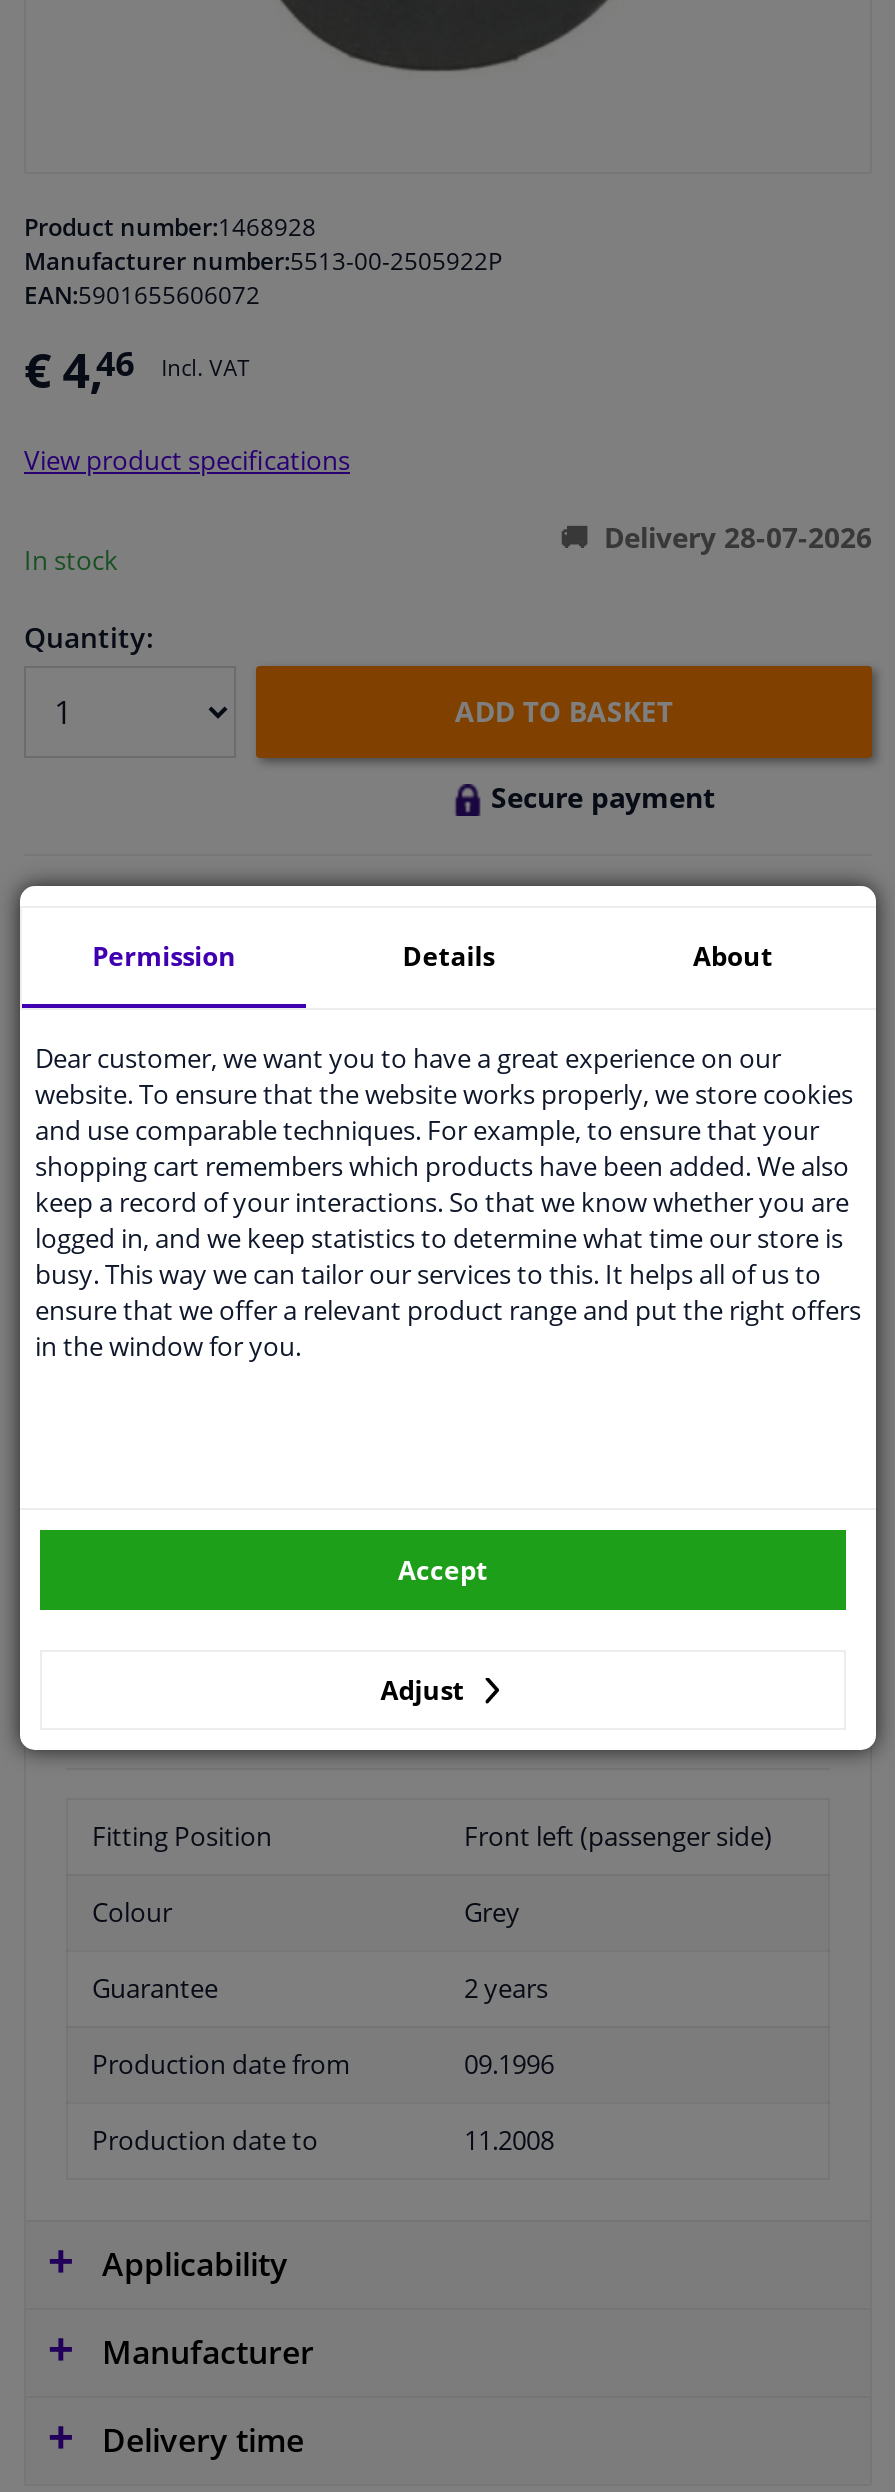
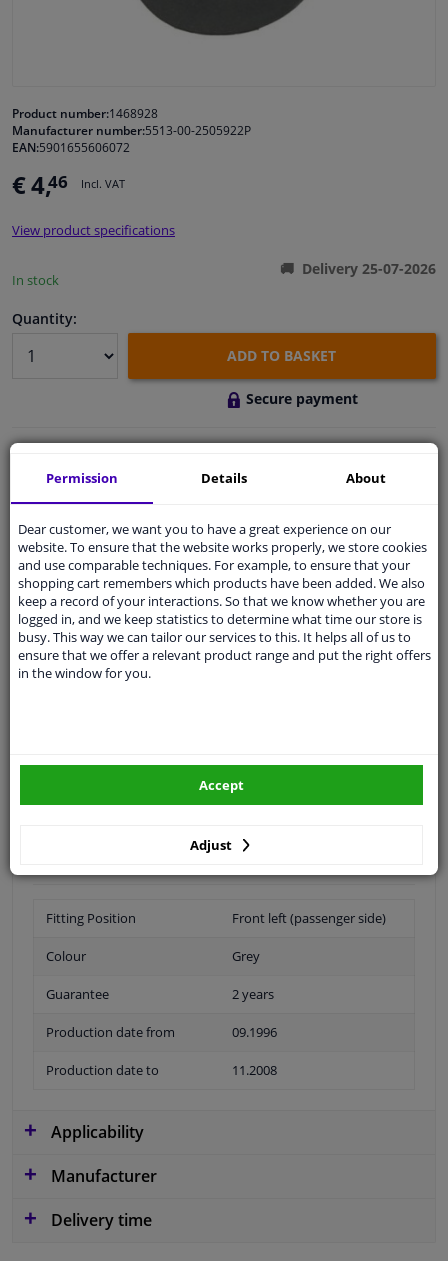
[604,518,872,556] Delivery 28-07-2026 -> [302,259,436,278] Delivery 25-07-2026

